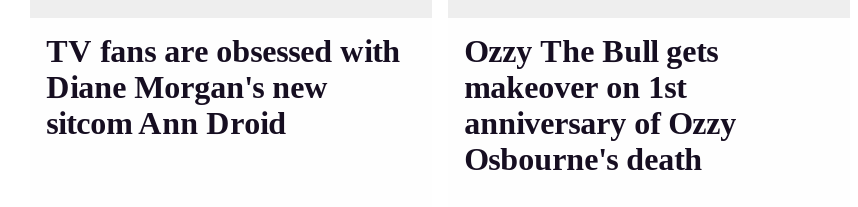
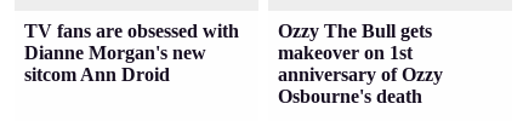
[46,69,328,103] Diane Morgan's new -> [25,42,207,63] Dianne Morgan's new

